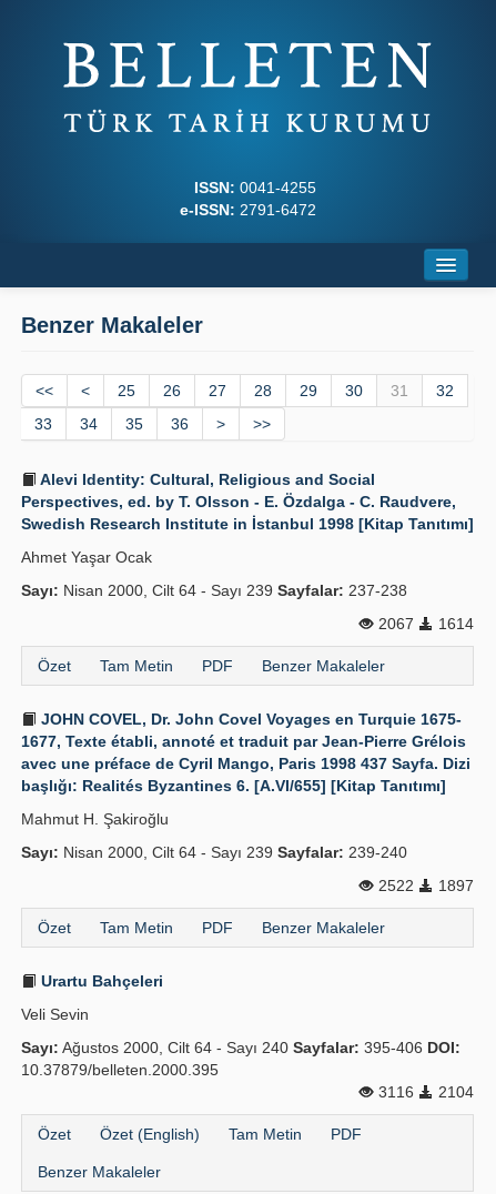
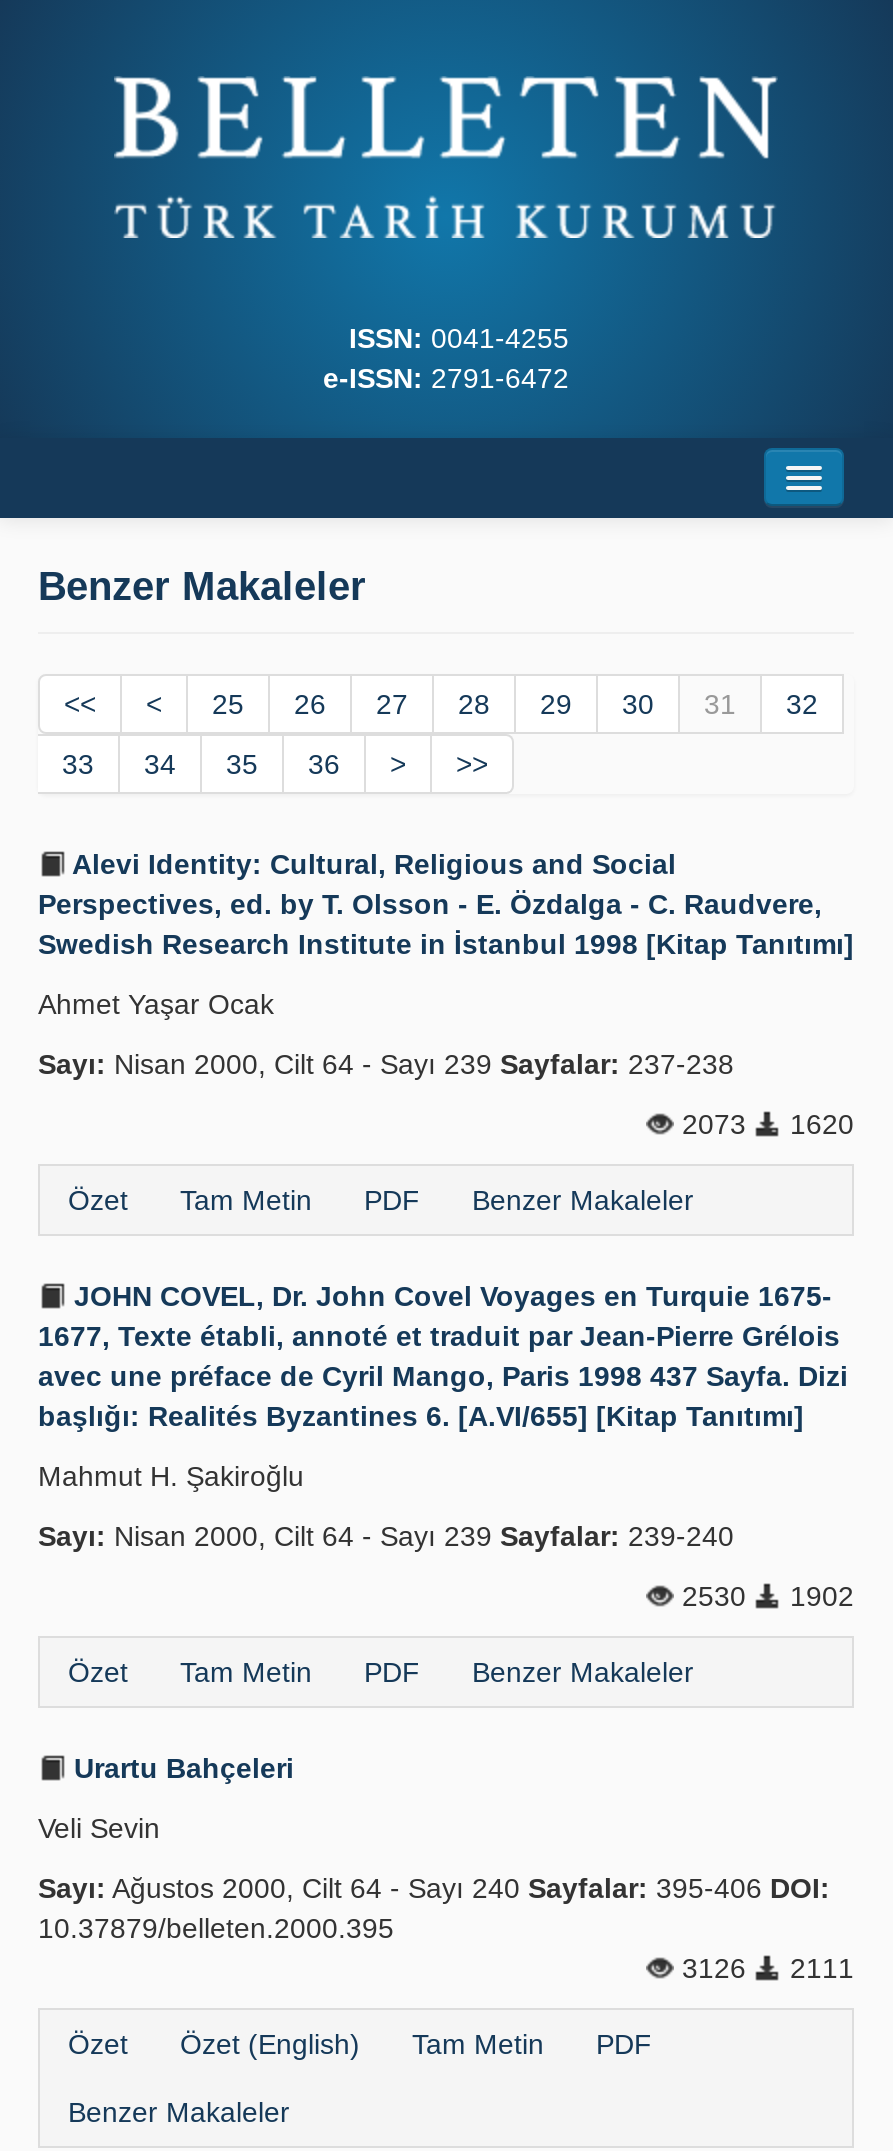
[374,615,418,633] 2067 -> [674,1108,754,1140] 2073
[434,615,474,633] 1614 -> [782,1108,854,1140] 1620
[374,877,418,894] 2522 -> [674,1580,754,1612] 2530
[434,877,474,894] 1897 -> [782,1580,854,1612] 1902
[374,1083,418,1101] 3116 -> [674,1952,754,1984] 3126
[434,1083,474,1101] 2104 -> [782,1952,854,1984] 2111

